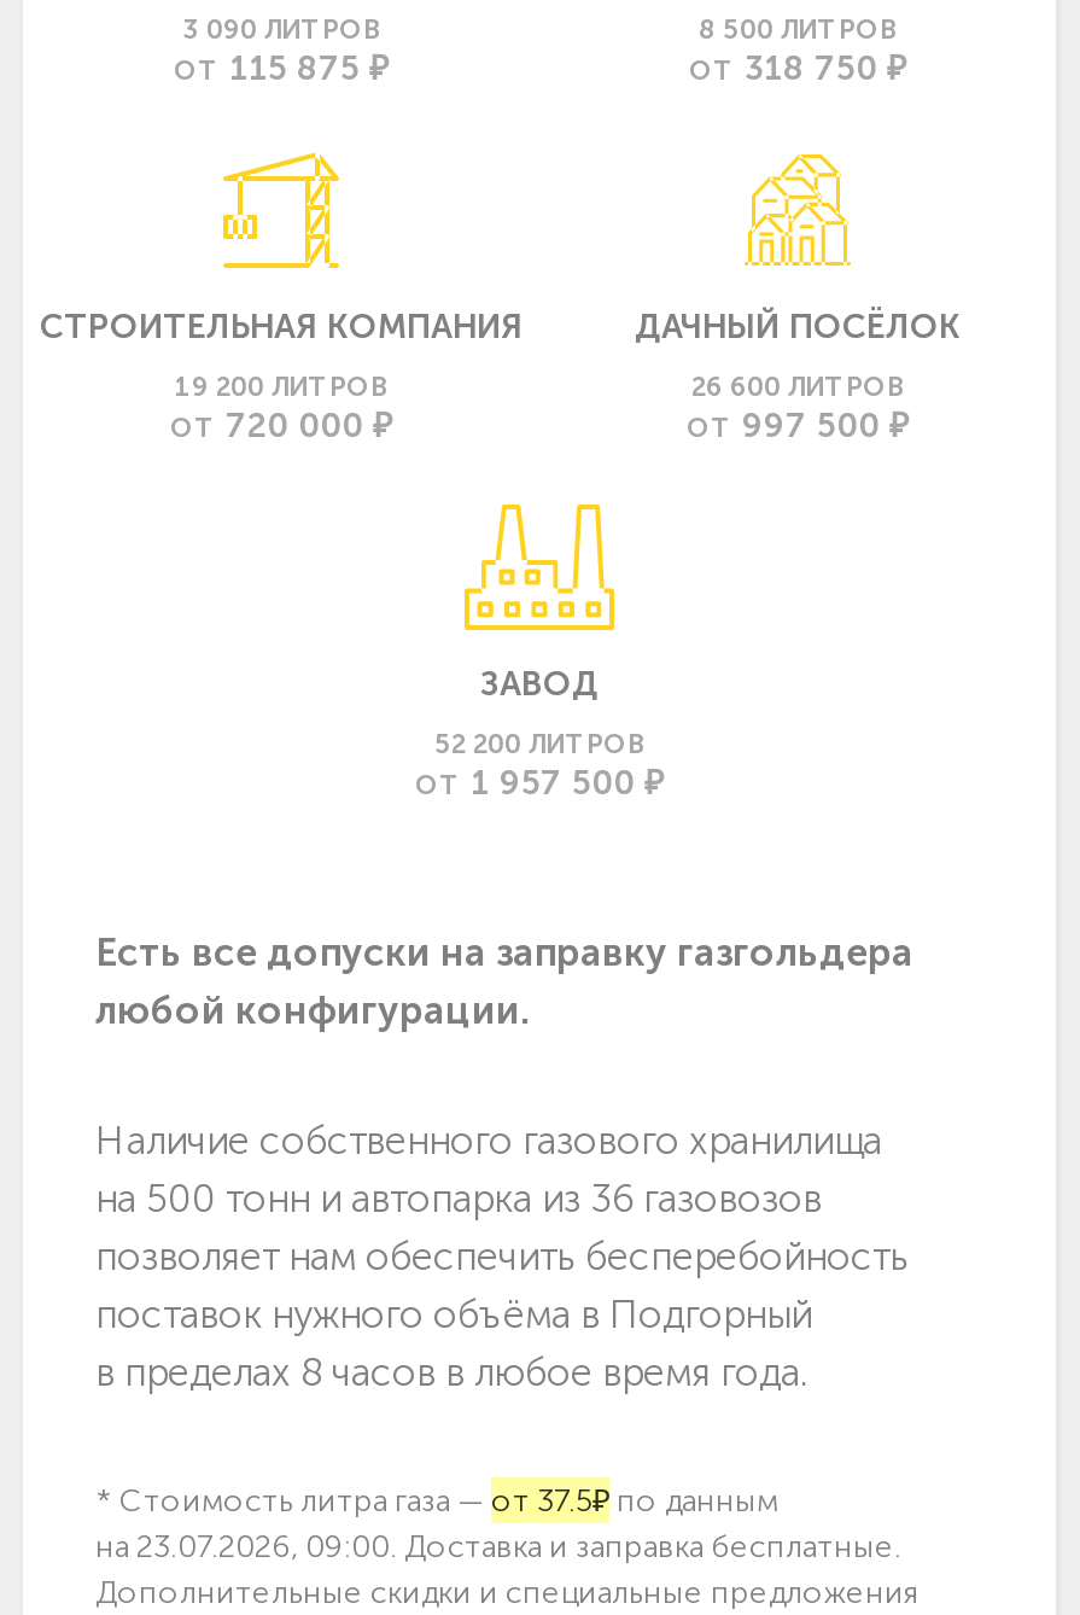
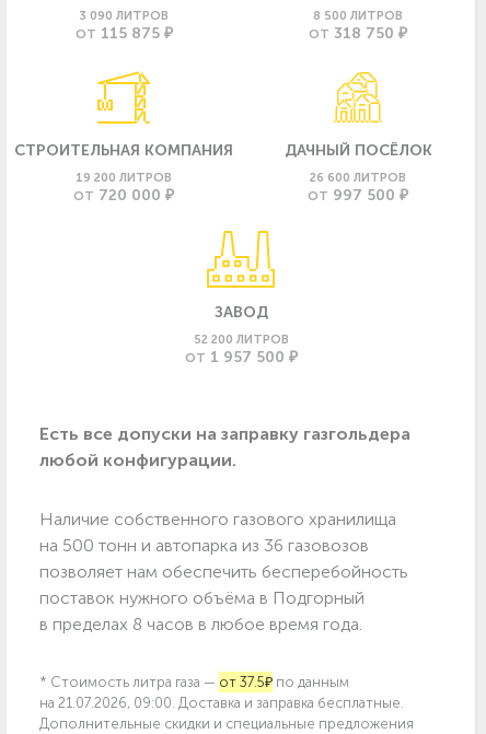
[95,1528,901,1564] на 23.07.2026, 09:00. Доставка и заправка бесплатные. -> [39,695,404,711] на 21.07.2026, 09:00. Доставка и заправка бесплатные.

